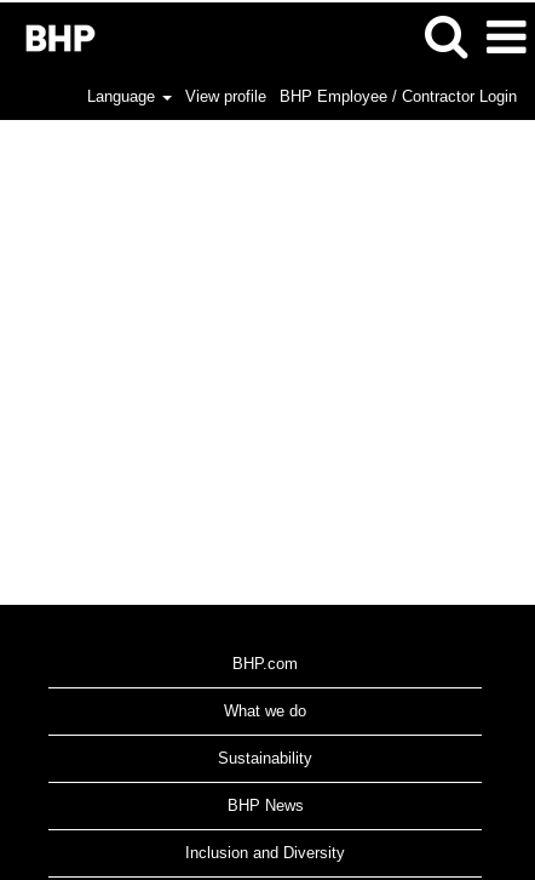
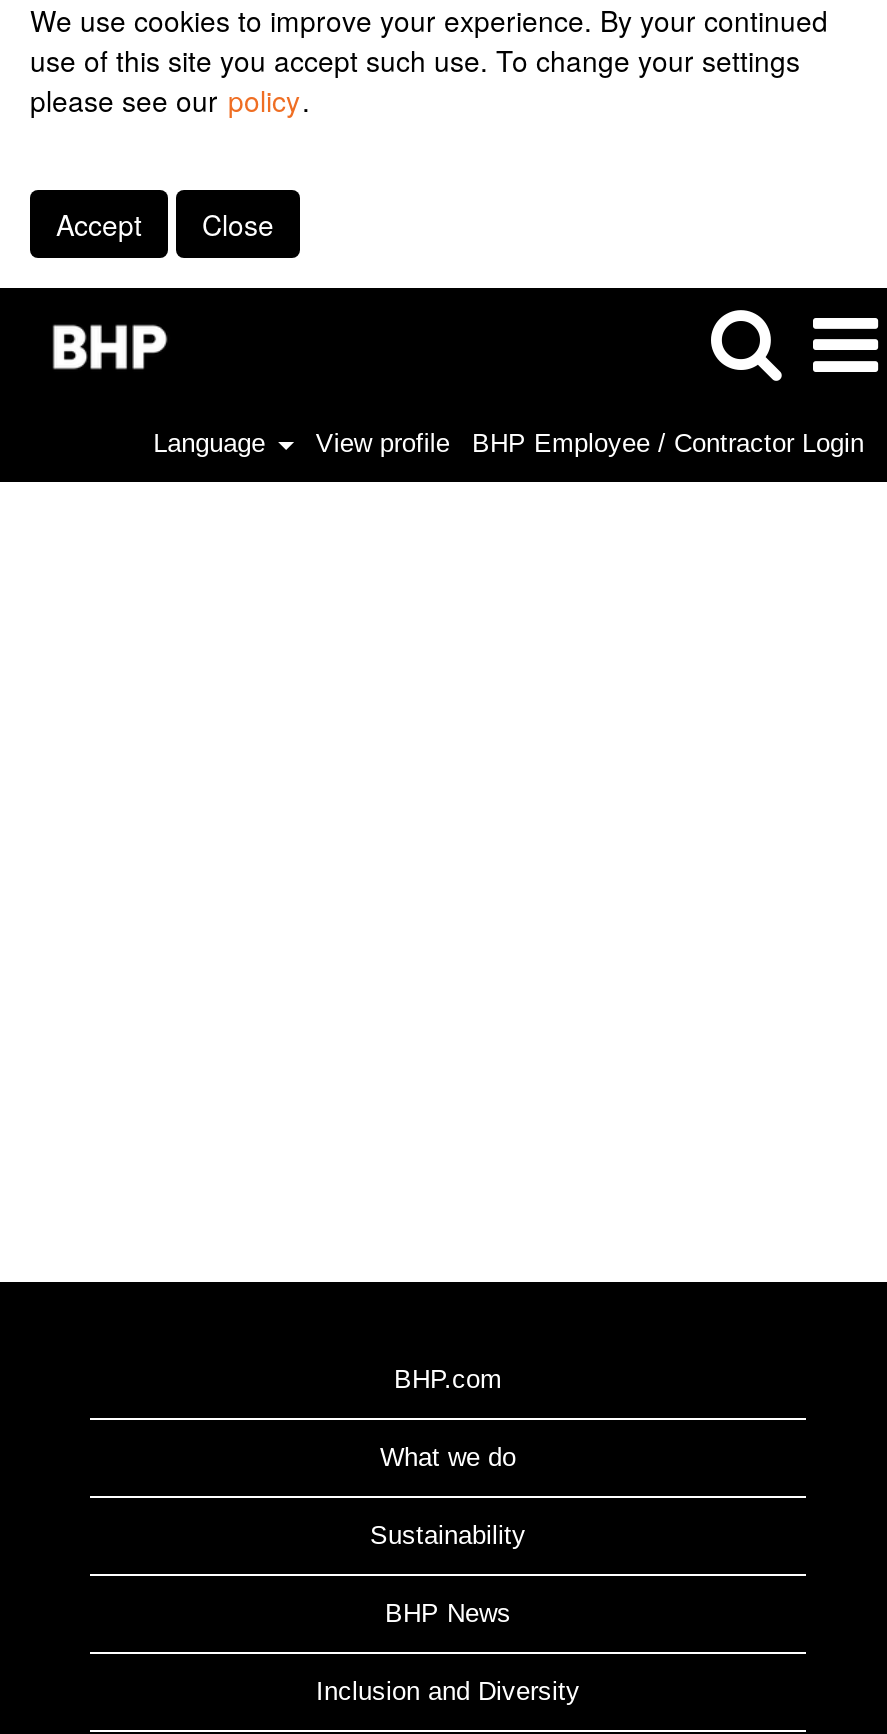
none -> [30,0,828,244] We use cookies to improve your experience. By your continued | use of this site you accept such use. To change your settings | please see our policy. | Accept | Close

